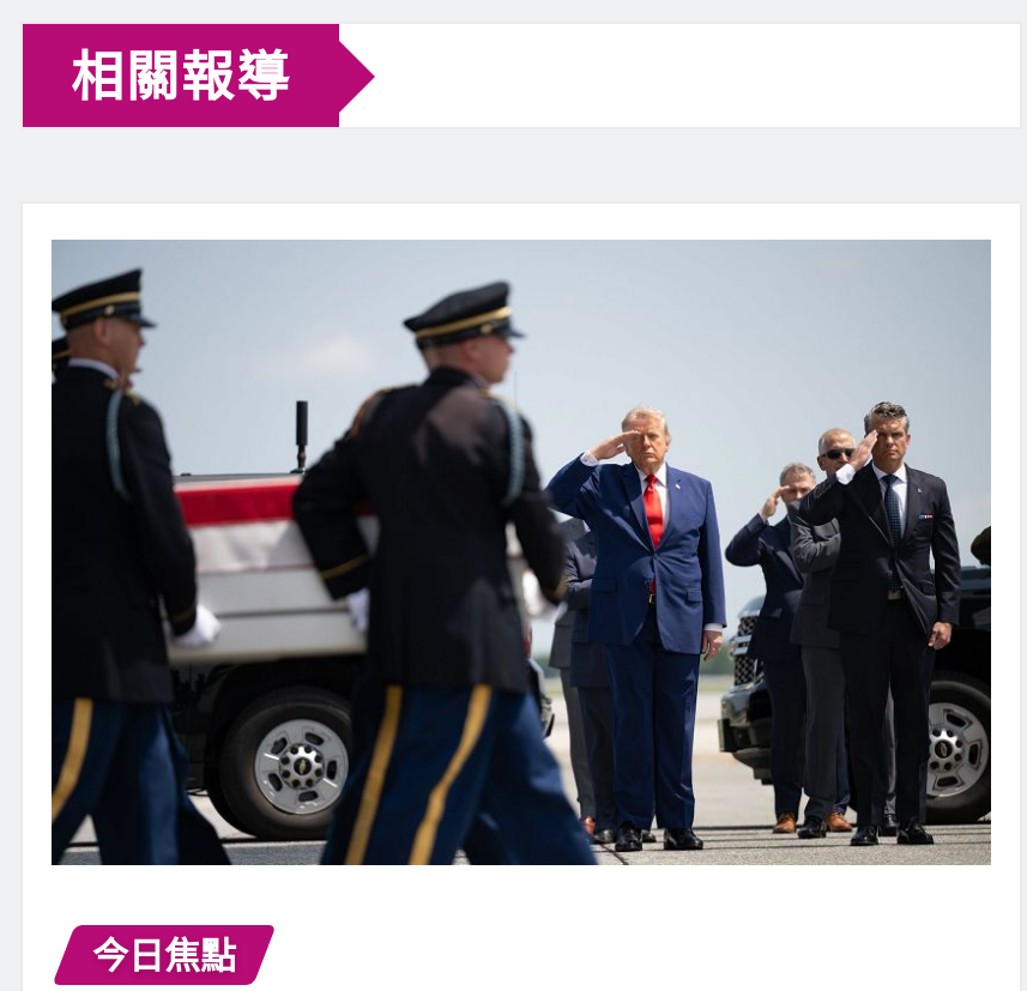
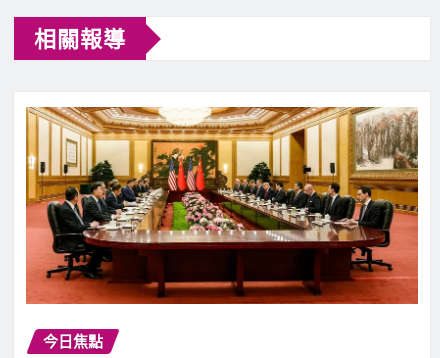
[49,240,993,870] [image] -> [25,106,419,305] [image]

